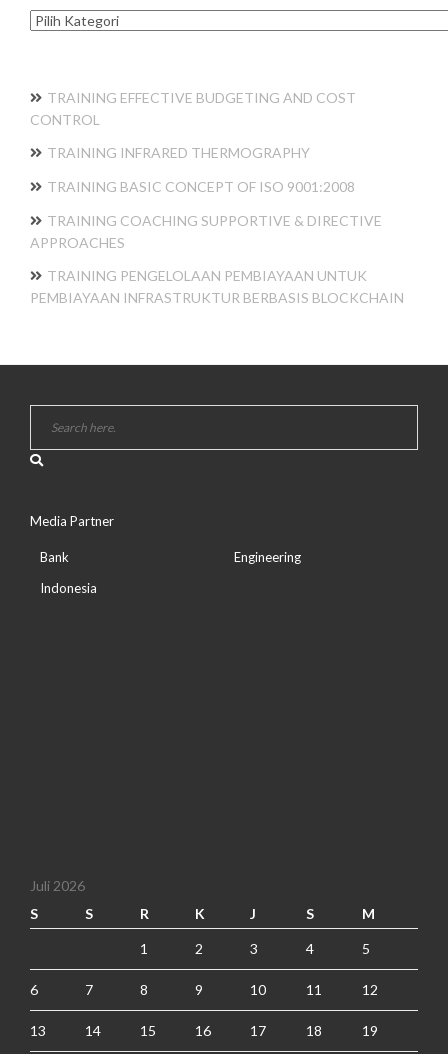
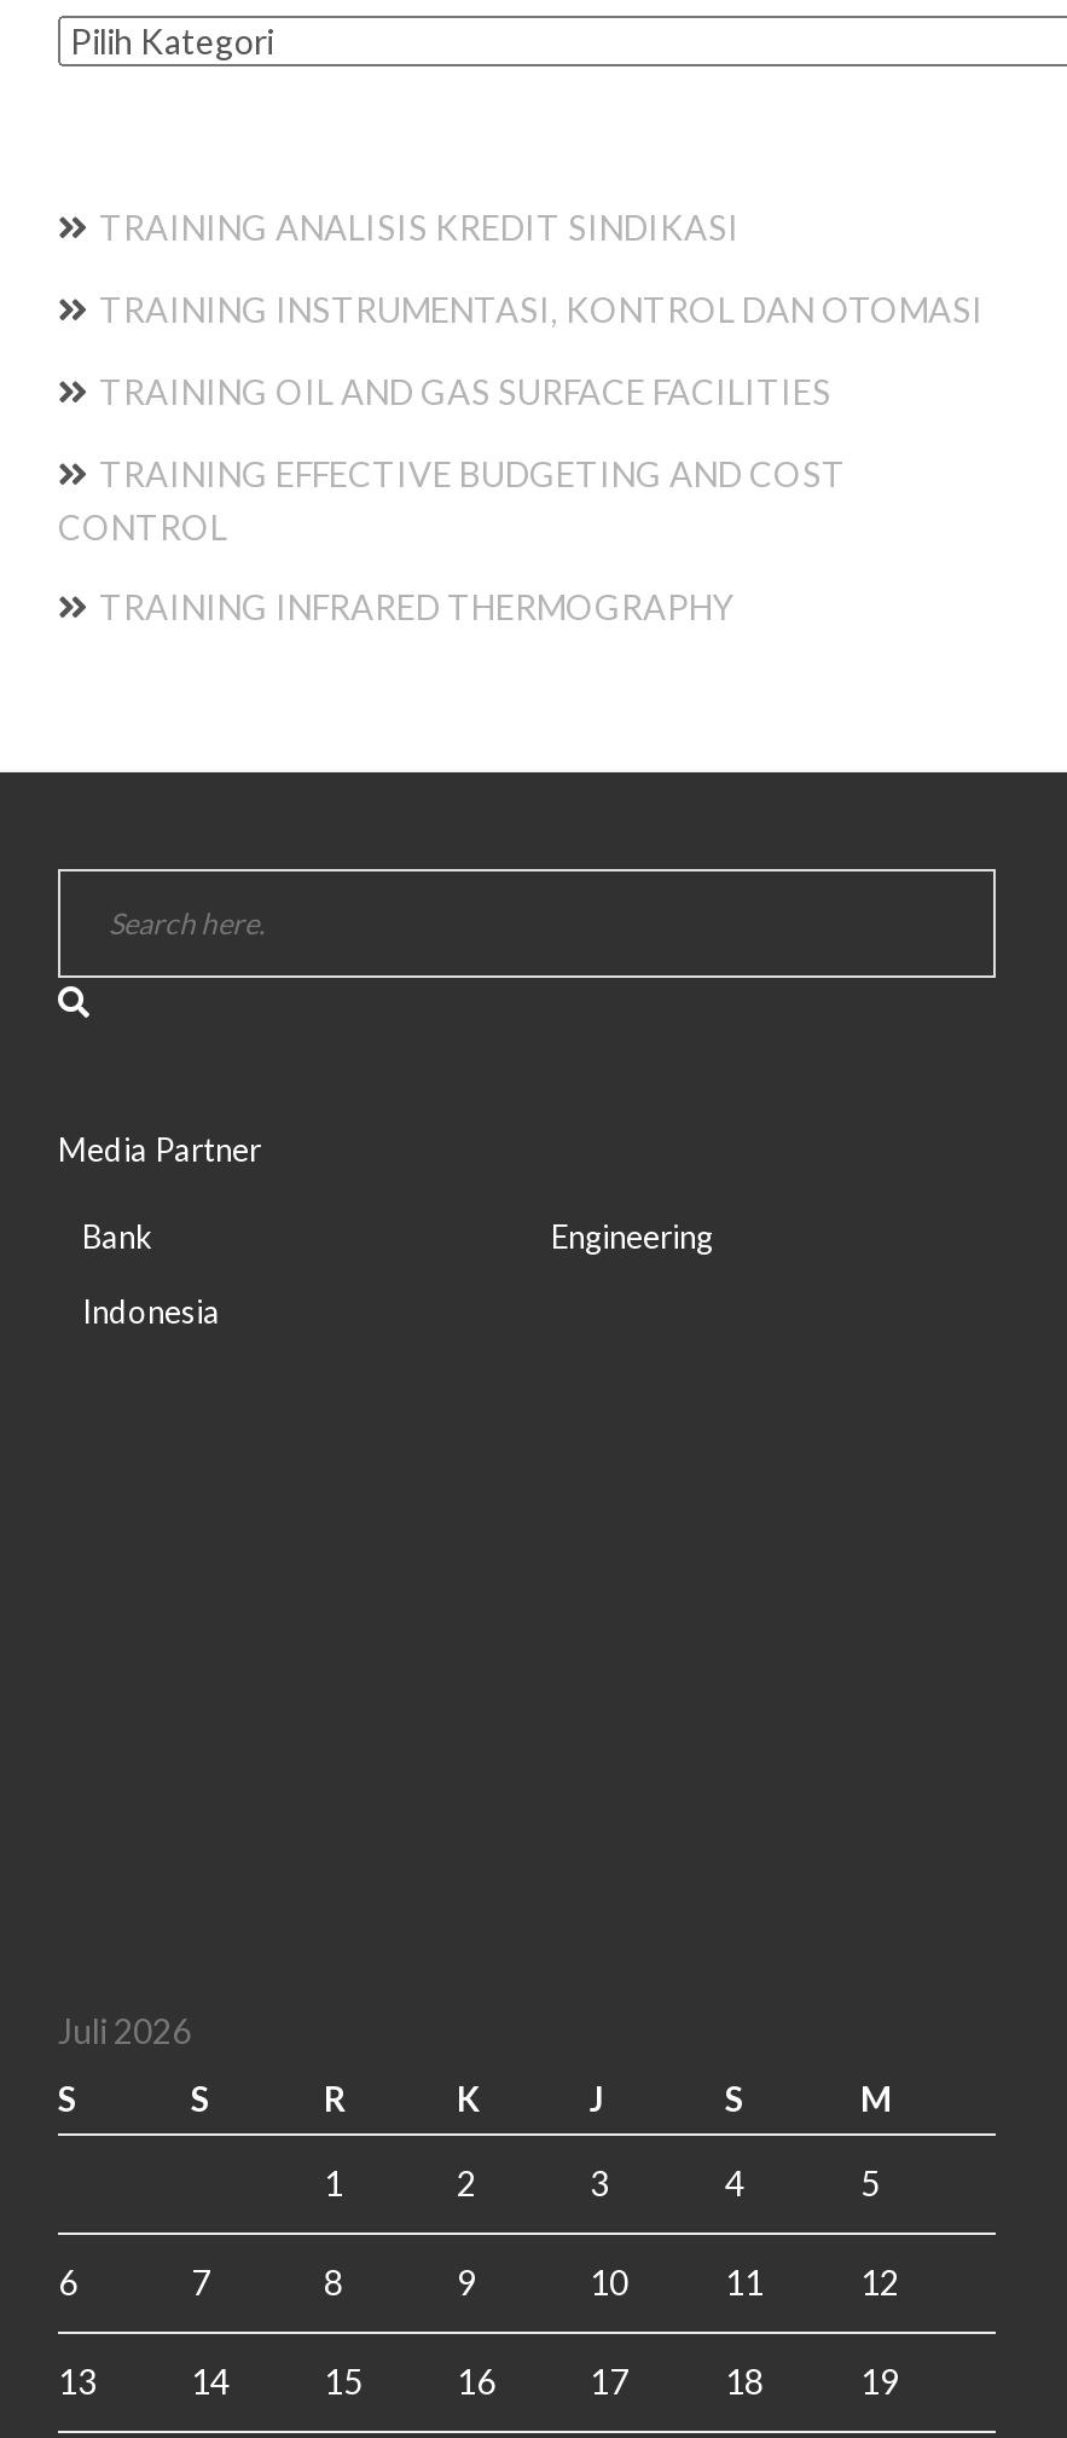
none -> [99,208,984,413] TRAINING ANALISIS KREDIT SINDIKASI | TRAINING INSTRUMENTASI, KONTROL DAN OTOMASI | TRAINING OIL AND GAS SURFACE FACILITIES
moved [30,89,356,161] -> [58,454,846,629]: TRAINING EFFECTIVE BUDGETING AND COST | CONTROL | TRAINING INFRARED THERMOGRAPHY
[30,178,404,306] TRAINING BASIC CONCEPT OF ISO 9001:2008 | TRAINING COACHING SUPPORTIVE & DIRECTIVE | APPROACHES | TRAINING PENGELOLAAN PEMBIAYAAN UNTUK | PEMBIAYAAN INFRASTRUKTUR BERBASIS BLOCKCHAIN -> none

